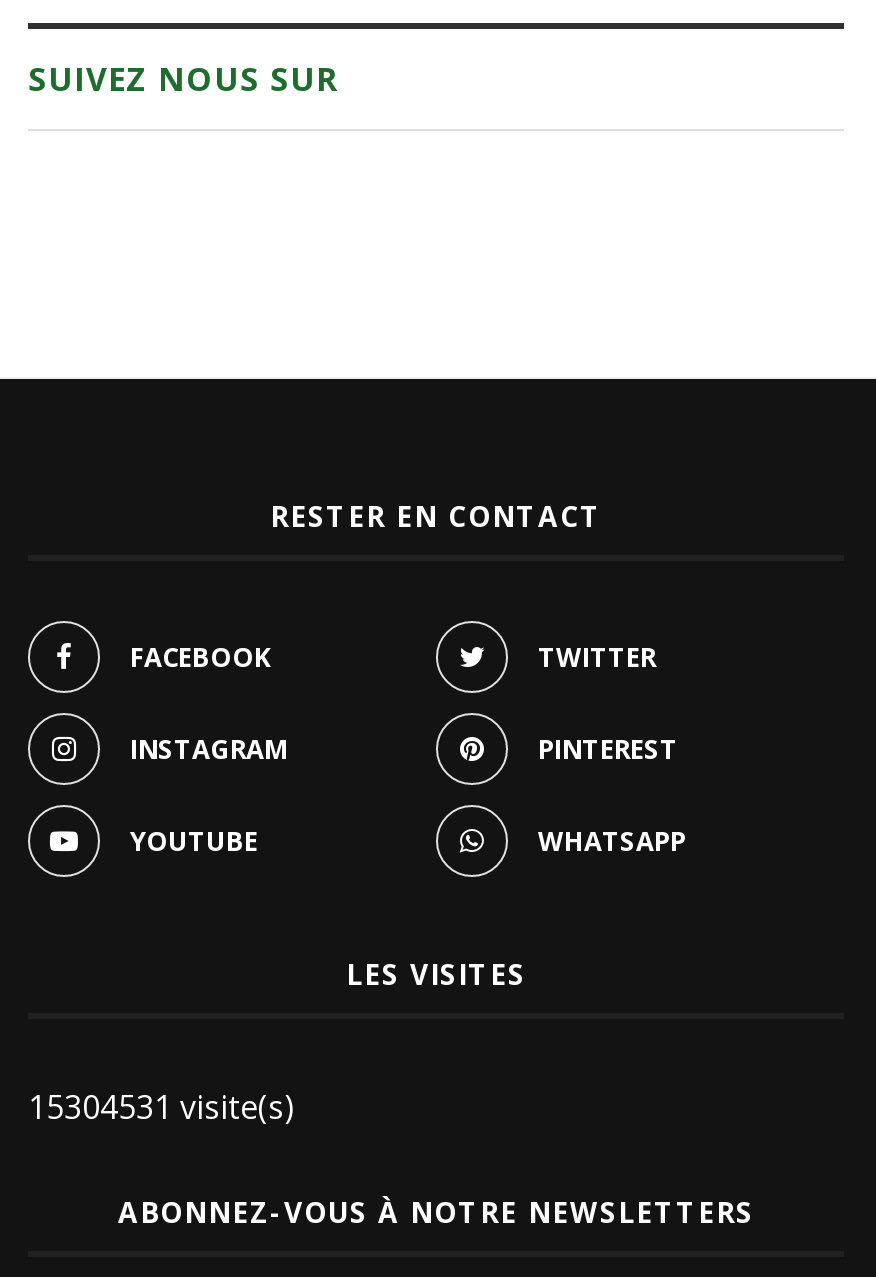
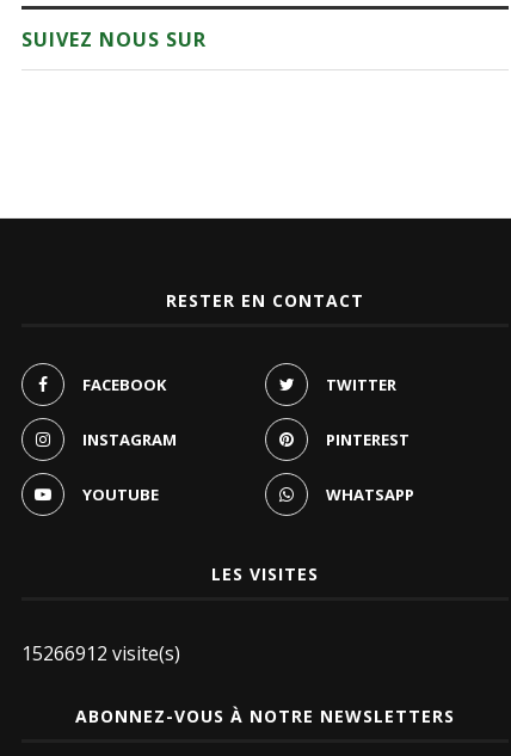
[28,1085,294,1129] 15304531 visite(s) -> [21,640,180,666] 15266912 visite(s)

